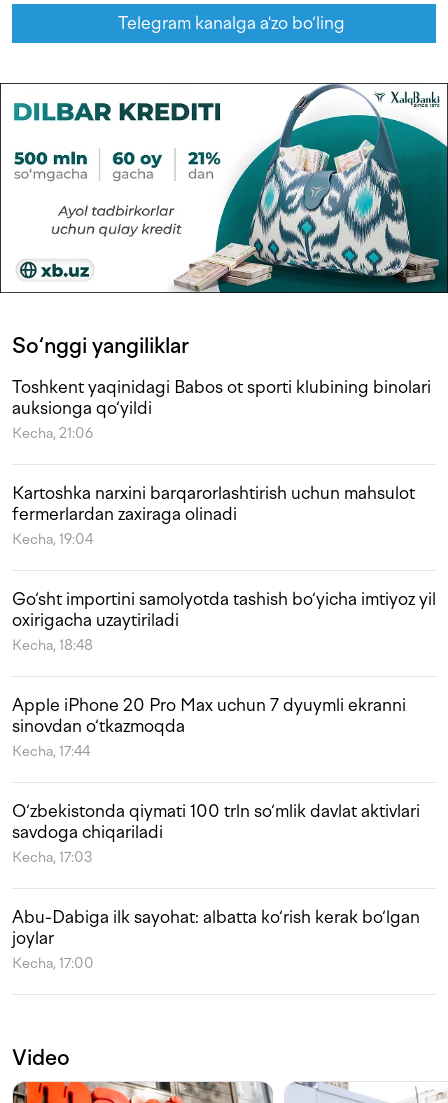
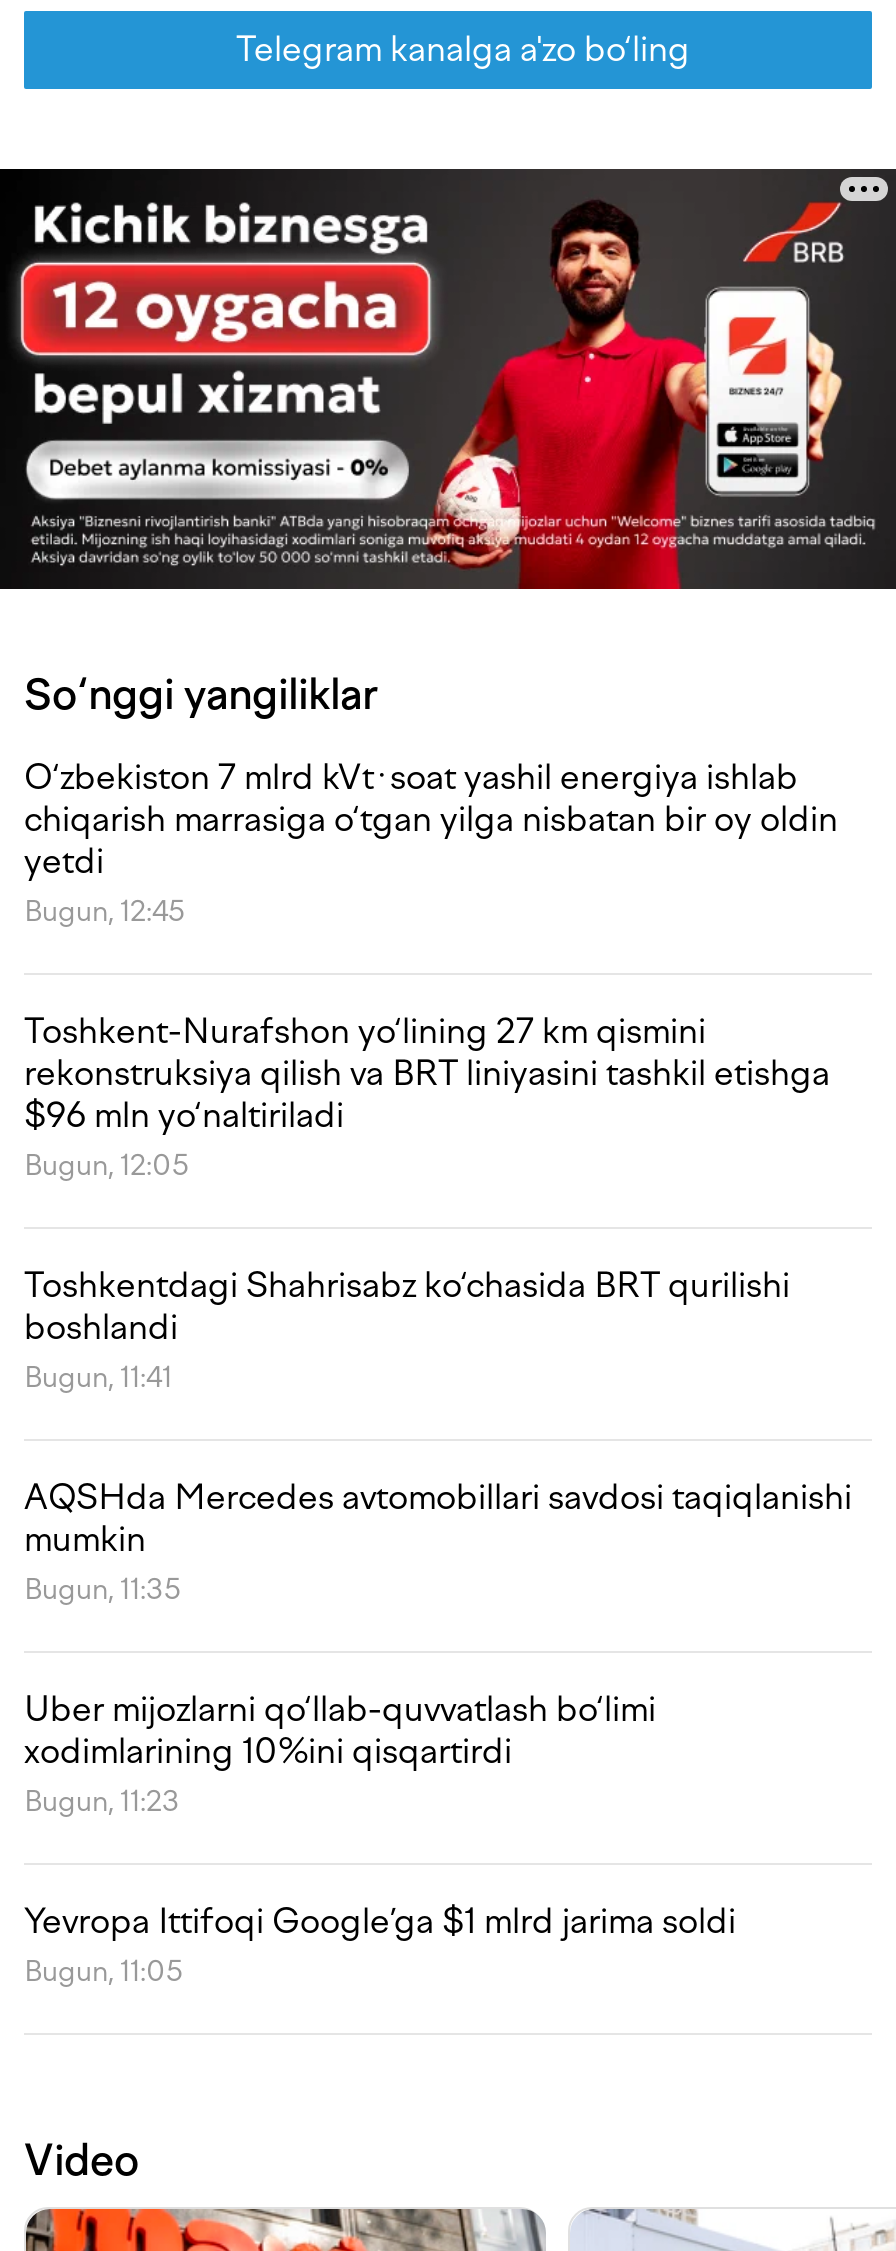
[3,83,445,294] [image] -> [6,169,890,591] [image]
[12,377,431,442] Toshkent yaqinidagi Babos ot sporti klubining binolari | auksionga qo‘yildi | Kecha, 21:06 -> [24,758,838,930] O‘zbekiston 7 mlrd kVt·soat yashil energiya ishlab | chiqarish marrasiga o‘tgan yilga nisbatan bir oy oldin | yetdi | Bugun, 12:45
[12,483,415,548] Kartoshka narxini barqarorlashtirish uchun mahsulot | fermerlardan zaxiraga olinadi | Kecha, 19:04 -> [24,1012,830,1184] Toshkent-Nurafshon yo‘lining 27 km qismini | rekonstruksiya qilish va BRT liniyasini tashkil etishga | $96 mln yo‘naltiriladi | Bugun, 12:05
[12,589,436,654] Go‘sht importini samolyotda tashish bo‘yicha imtiyoz yil | oxirigacha uzaytiriladi | Kecha, 18:48 -> [24,1266,790,1396] Toshkentdagi Shahrisabz ko‘chasida BRT qurilishi | boshlandi | Bugun, 11:41
[12,695,406,760] Apple iPhone 20 Pro Max uchun 7 dyuymli ekranni | sinovdan o‘tkazmoqda | Kecha, 17:44 -> [24,1478,852,1608] AQSHda Mercedes avtomobillari savdosi taqiqlanishi | mumkin | Bugun, 11:35
[12,801,420,866] O‘zbekistonda qiymati 100 trln so‘mlik davlat aktivlari | savdoga chiqariladi | Kecha, 17:03 -> [24,1690,656,1820] Uber mijozlarni qo‘llab-quvvatlash bo‘limi | xodimlarining 10%ini qisqartirdi | Bugun, 11:23
[12,907,420,972] Abu-Dabiga ilk sayohat: albatta ko‘rish kerak bo‘lgan | joylar | Kecha, 17:00 -> [24,1902,736,1990] Yevropa Ittifoqi Google’ga $1 mlrd jarima soldi | Bugun, 11:05

